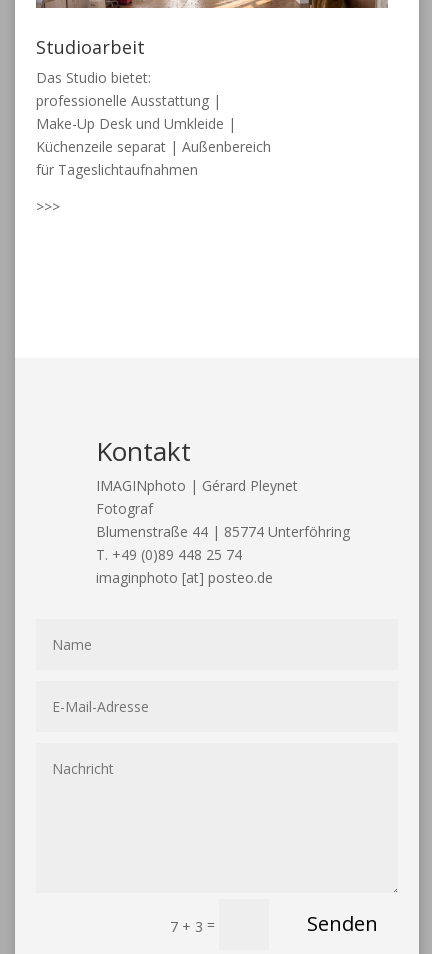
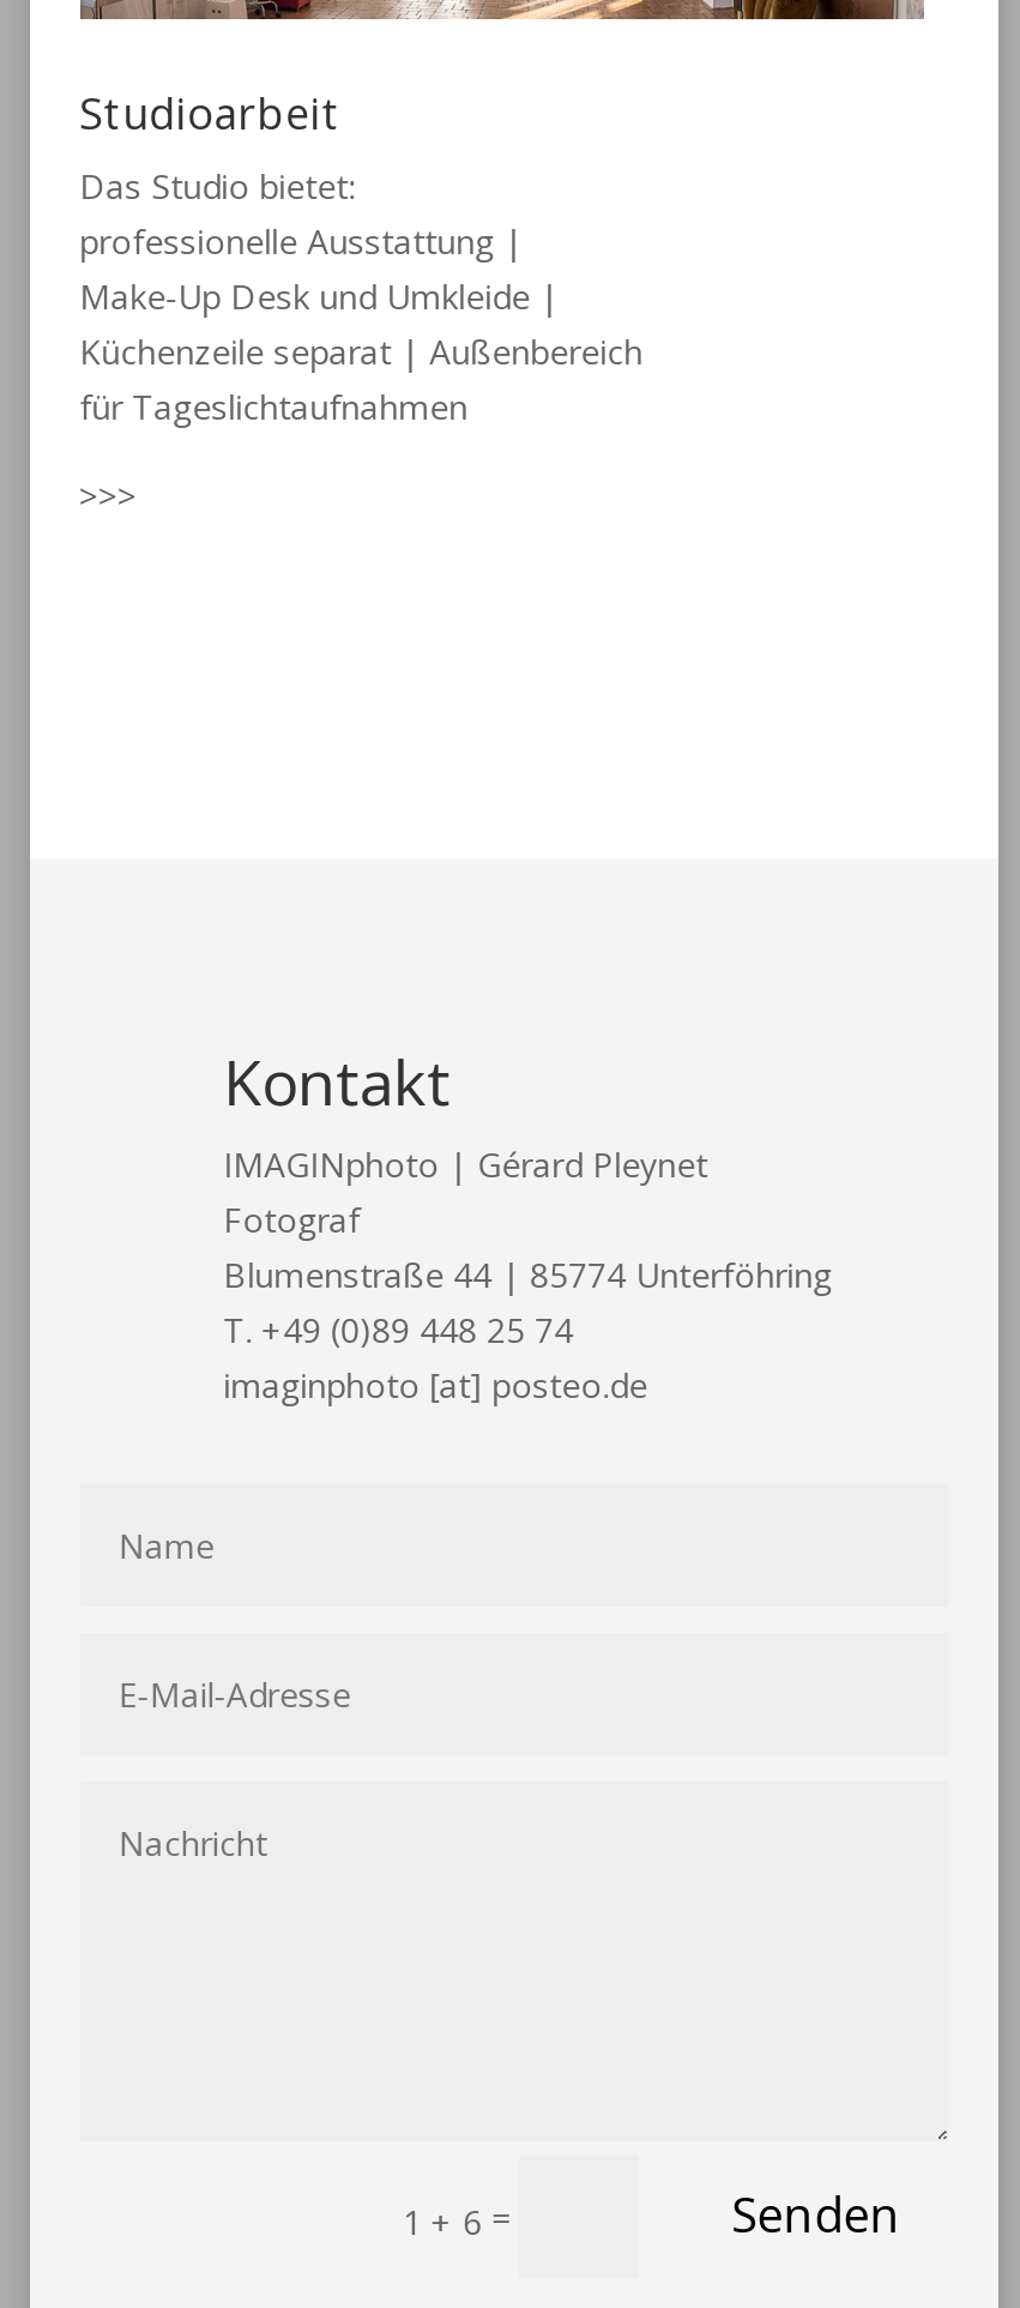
[170,915,219,935] 7 + 3 = -> [402,2194,520,2243] 1 + 6 =

